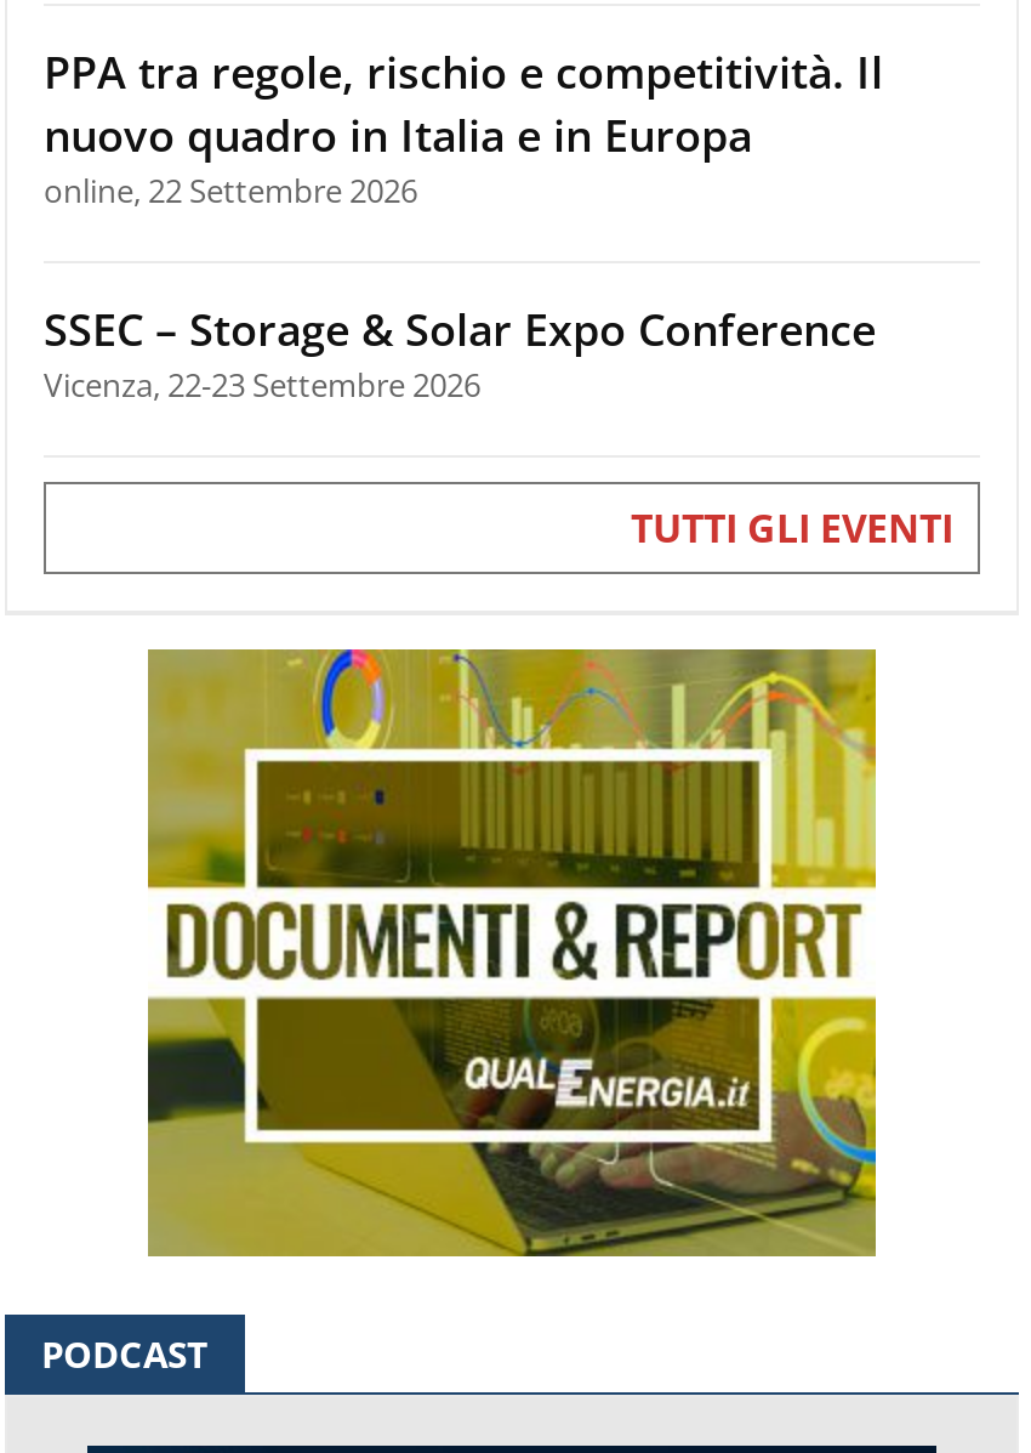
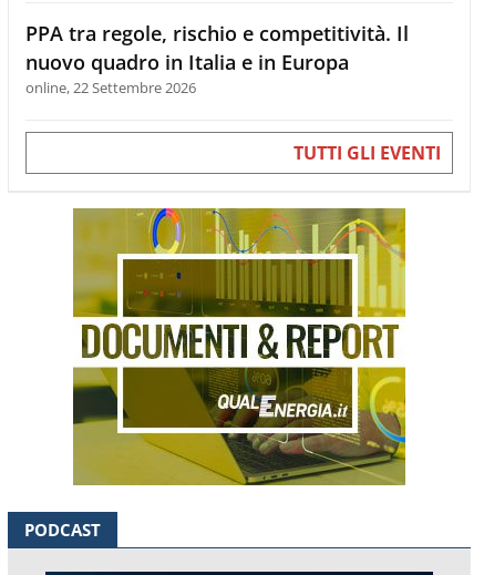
[44,299,876,406] SSEC – Storage & Solar Expo Conference | Vicenza, 22-23 Settembre 2026 -> none

